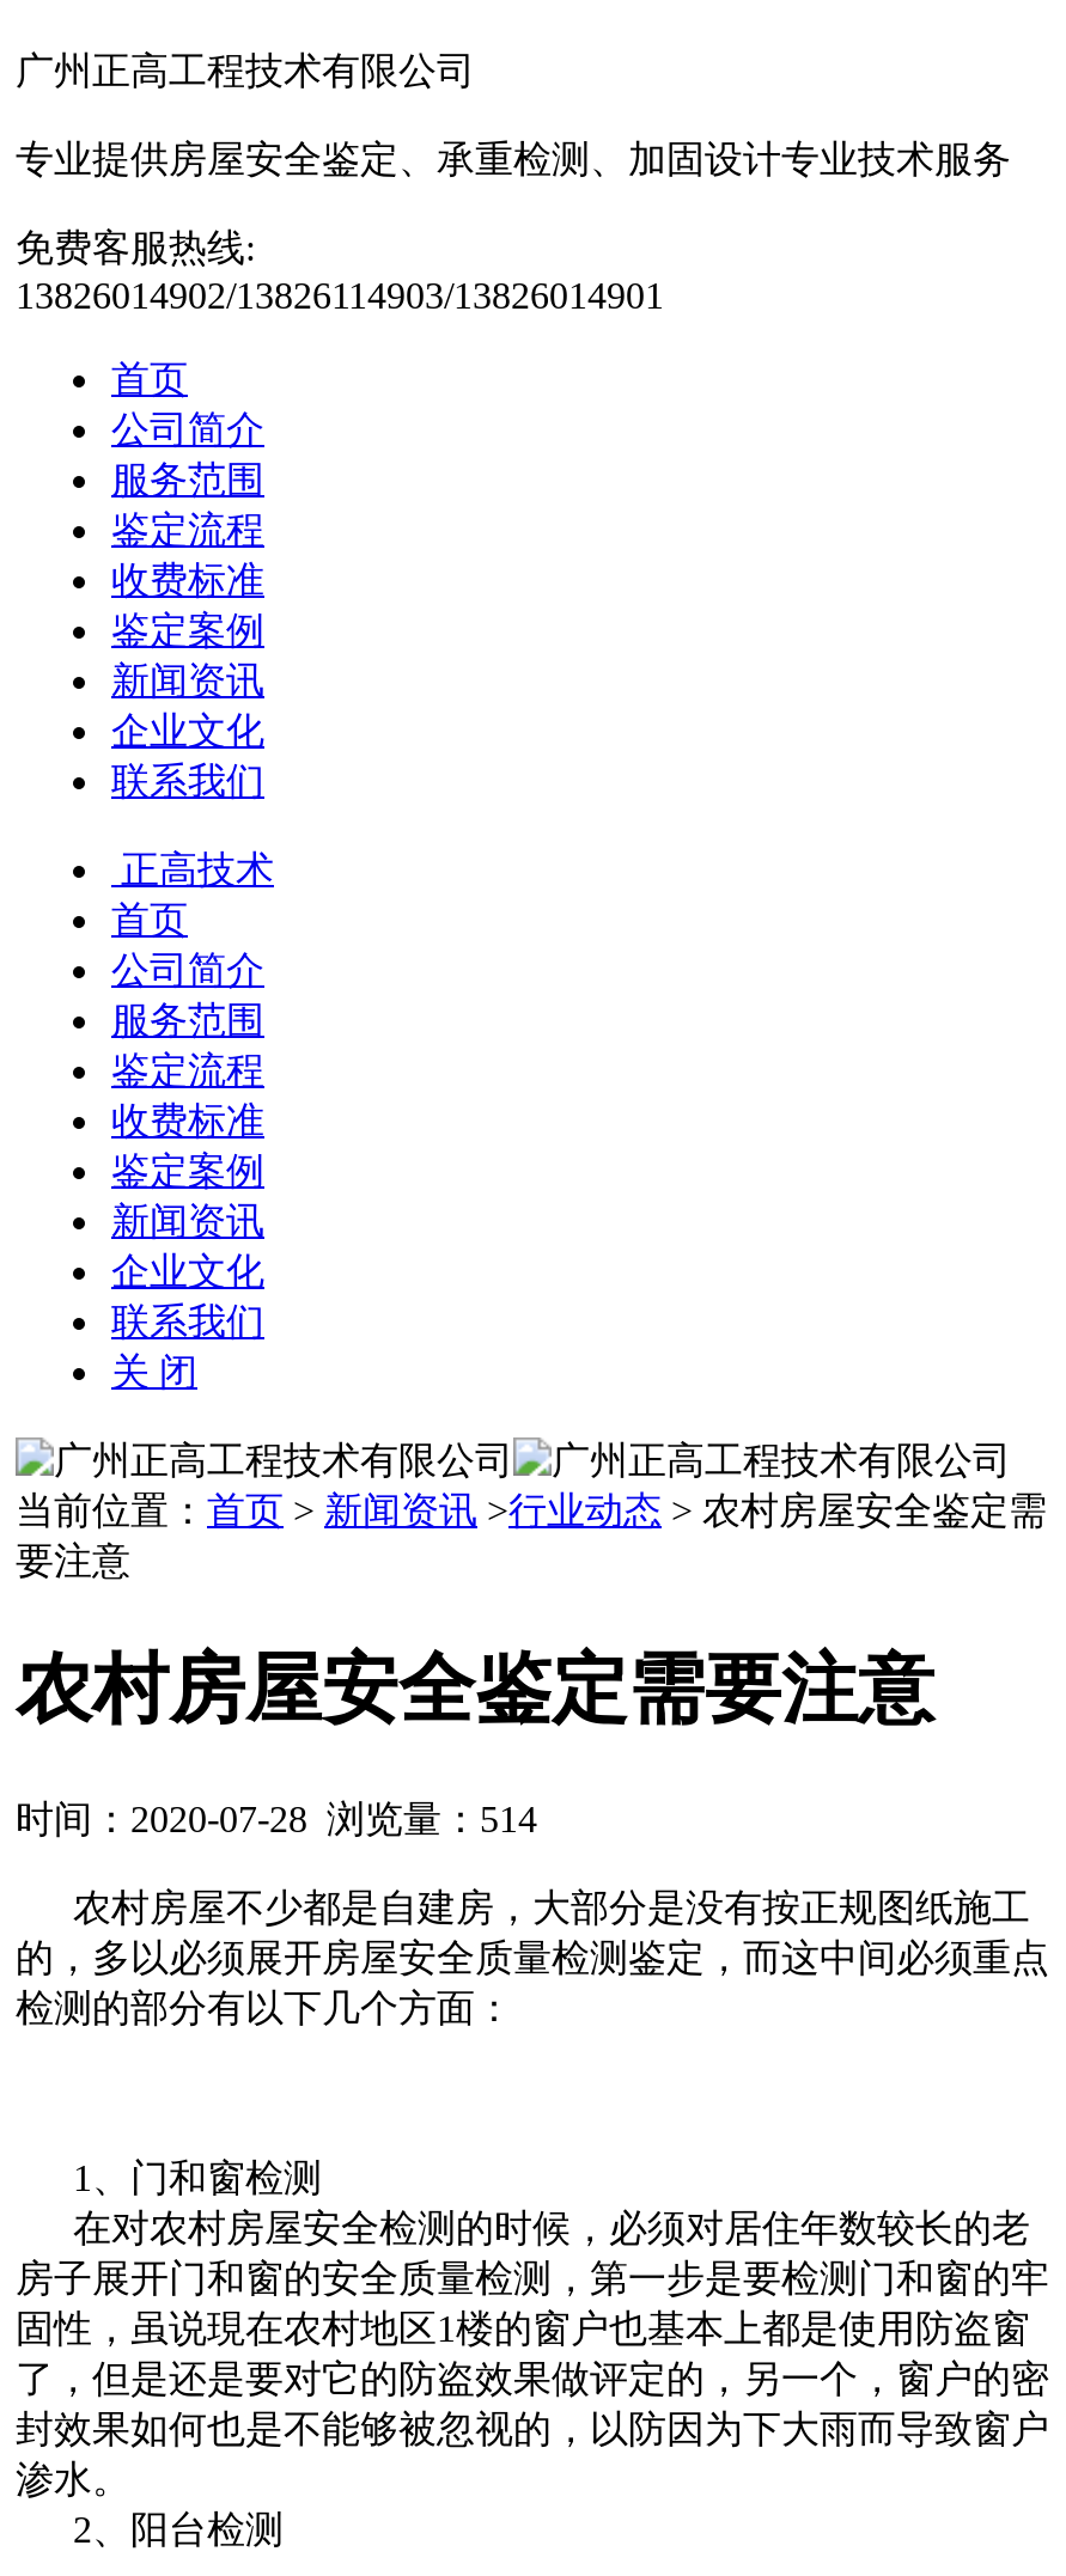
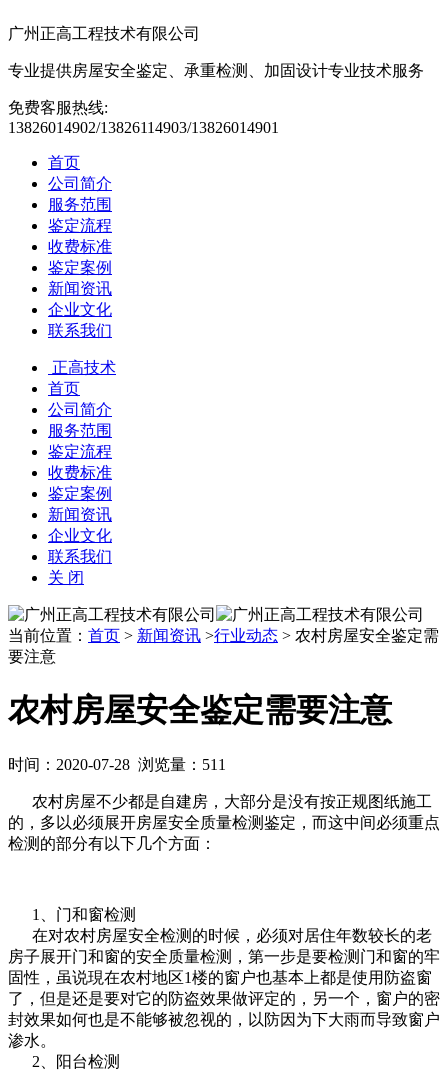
[16,1798,537,1839] 时间：2020-07-28 浏览量：514 -> [8,756,226,773] 时间：2020-07-28 浏览量：511

